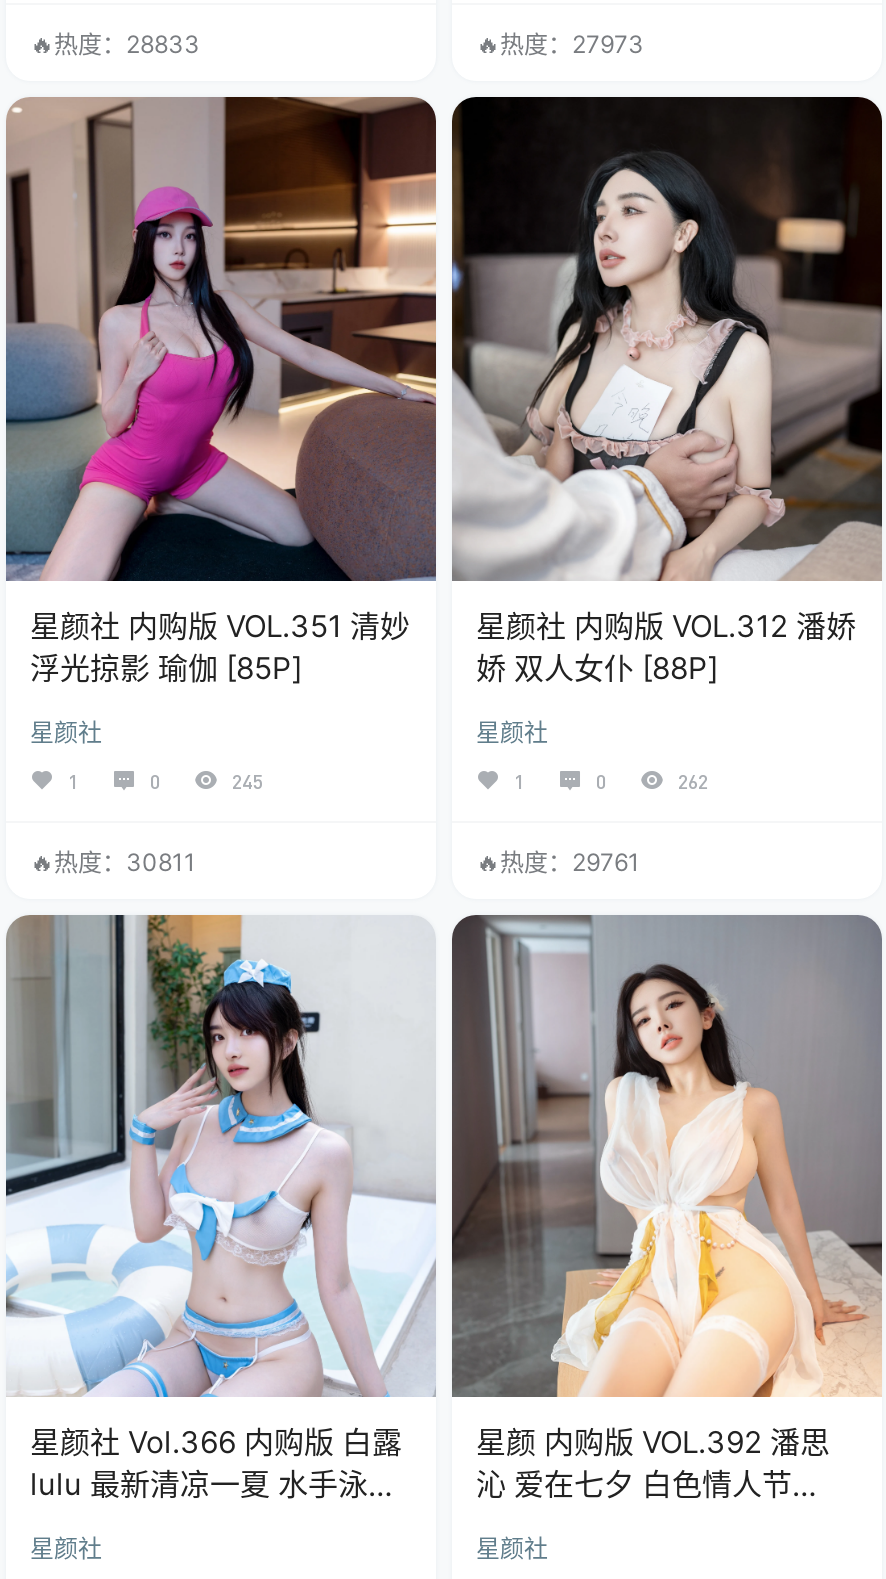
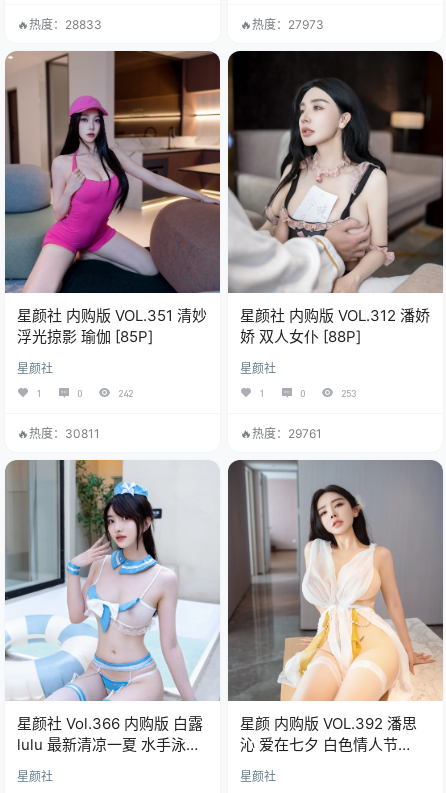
[232,768,262,792] 245 -> [118,386,133,398] 242
[678,768,708,792] 262 -> [341,386,356,398] 253

